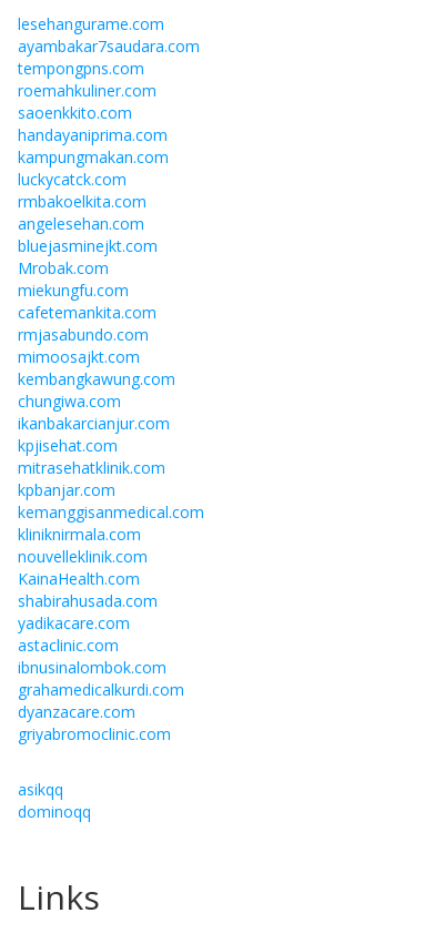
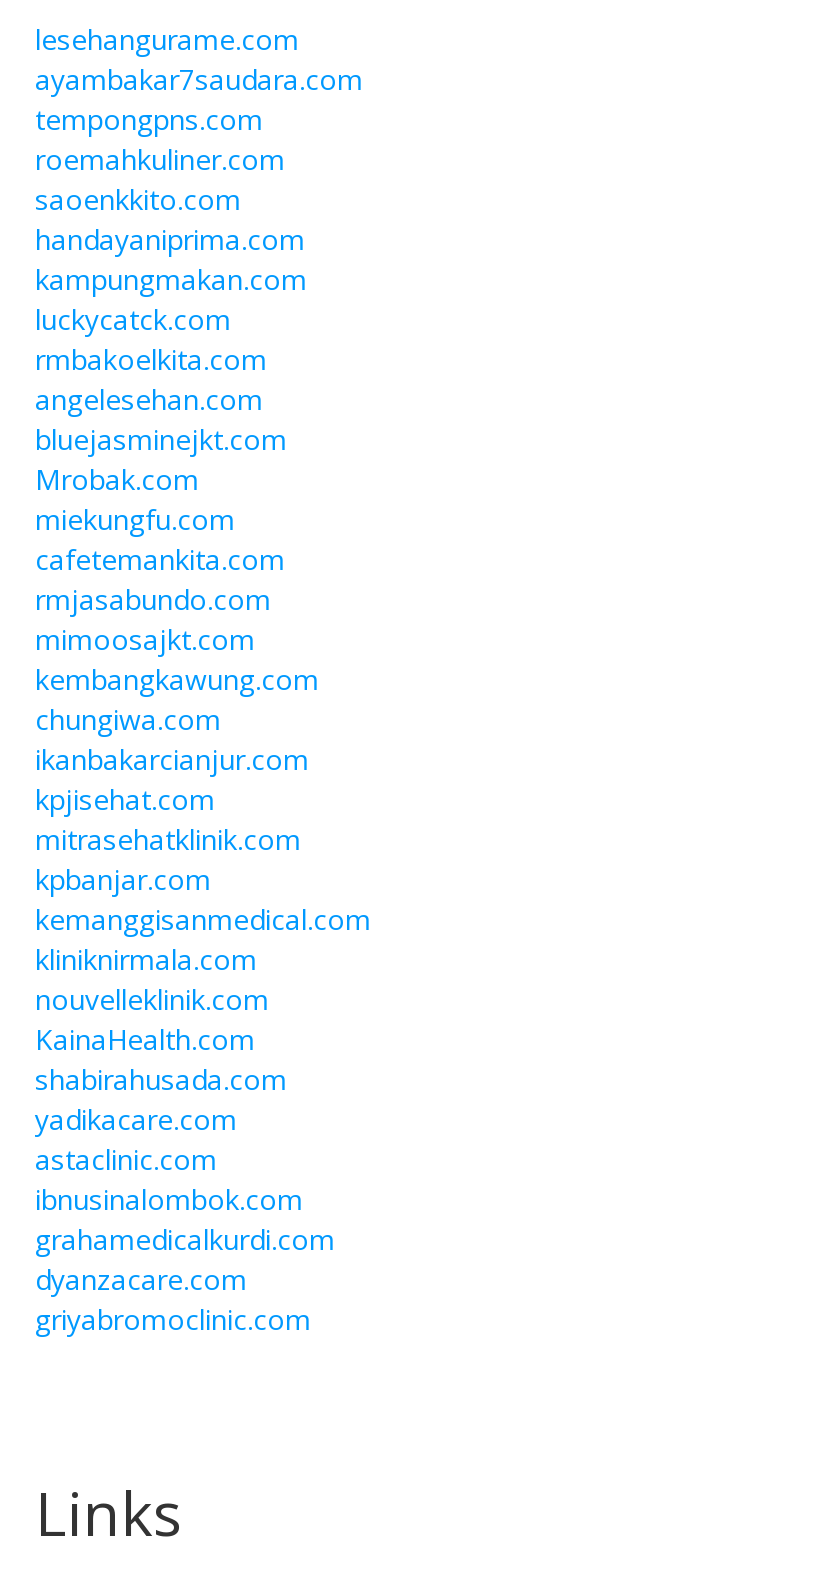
[18,779,91,822] asikqq | dominoqq -> none

